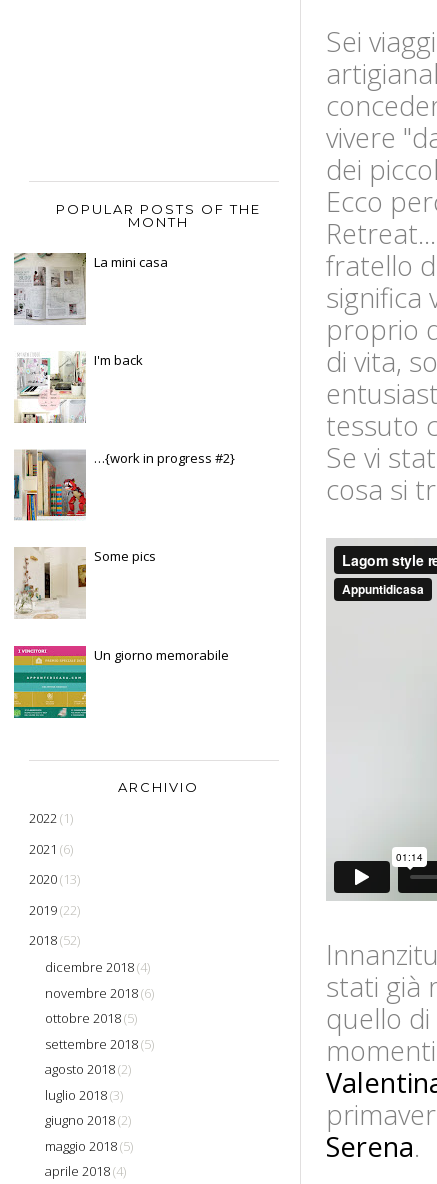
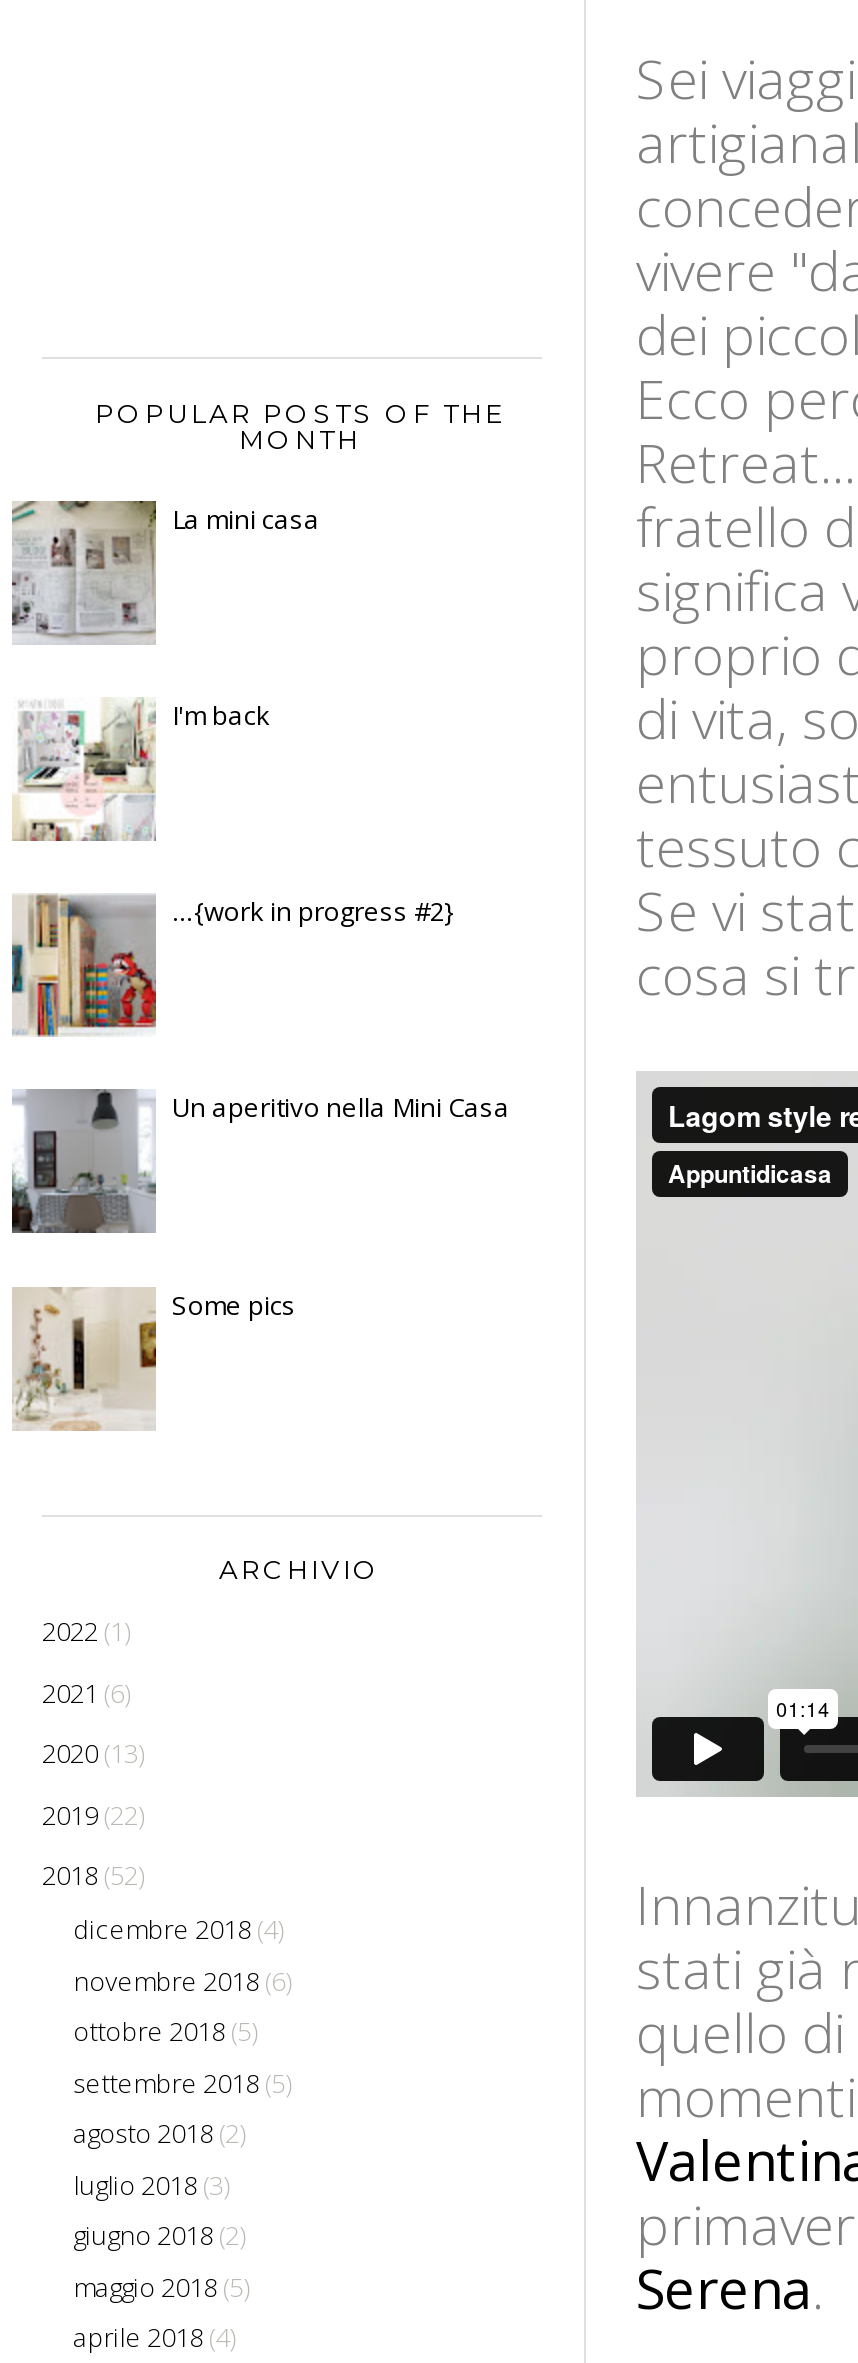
none -> [10,1089,510,1235] [image] | Un aperitivo nella Mini Casa
moved [13,547,156,621] -> [10,1285,296,1433]: [image] | Some pics
[13,645,229,719] [image] | Un giorno memorabile -> none

